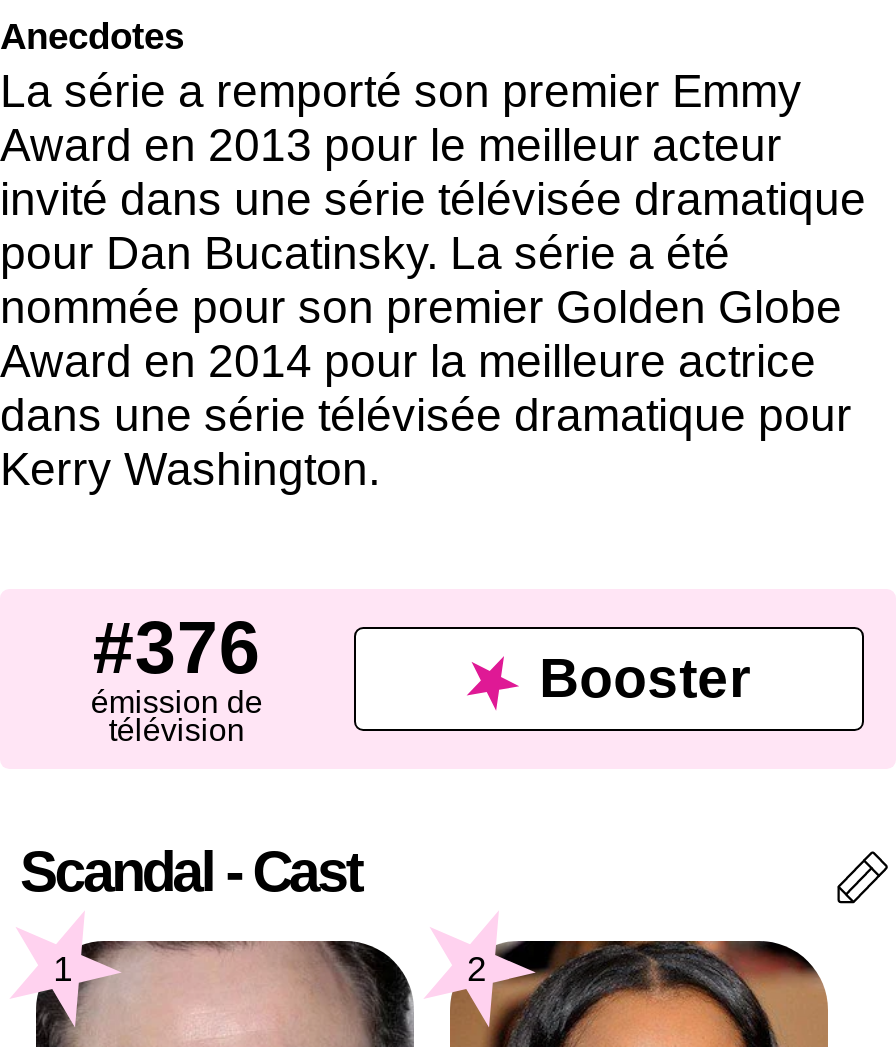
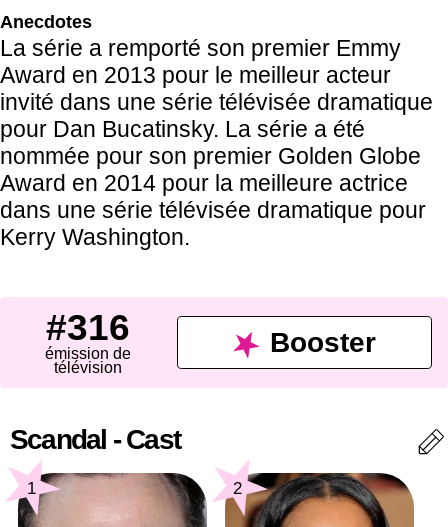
[93,607,261,689] #376 -> [46,307,130,348] #316

